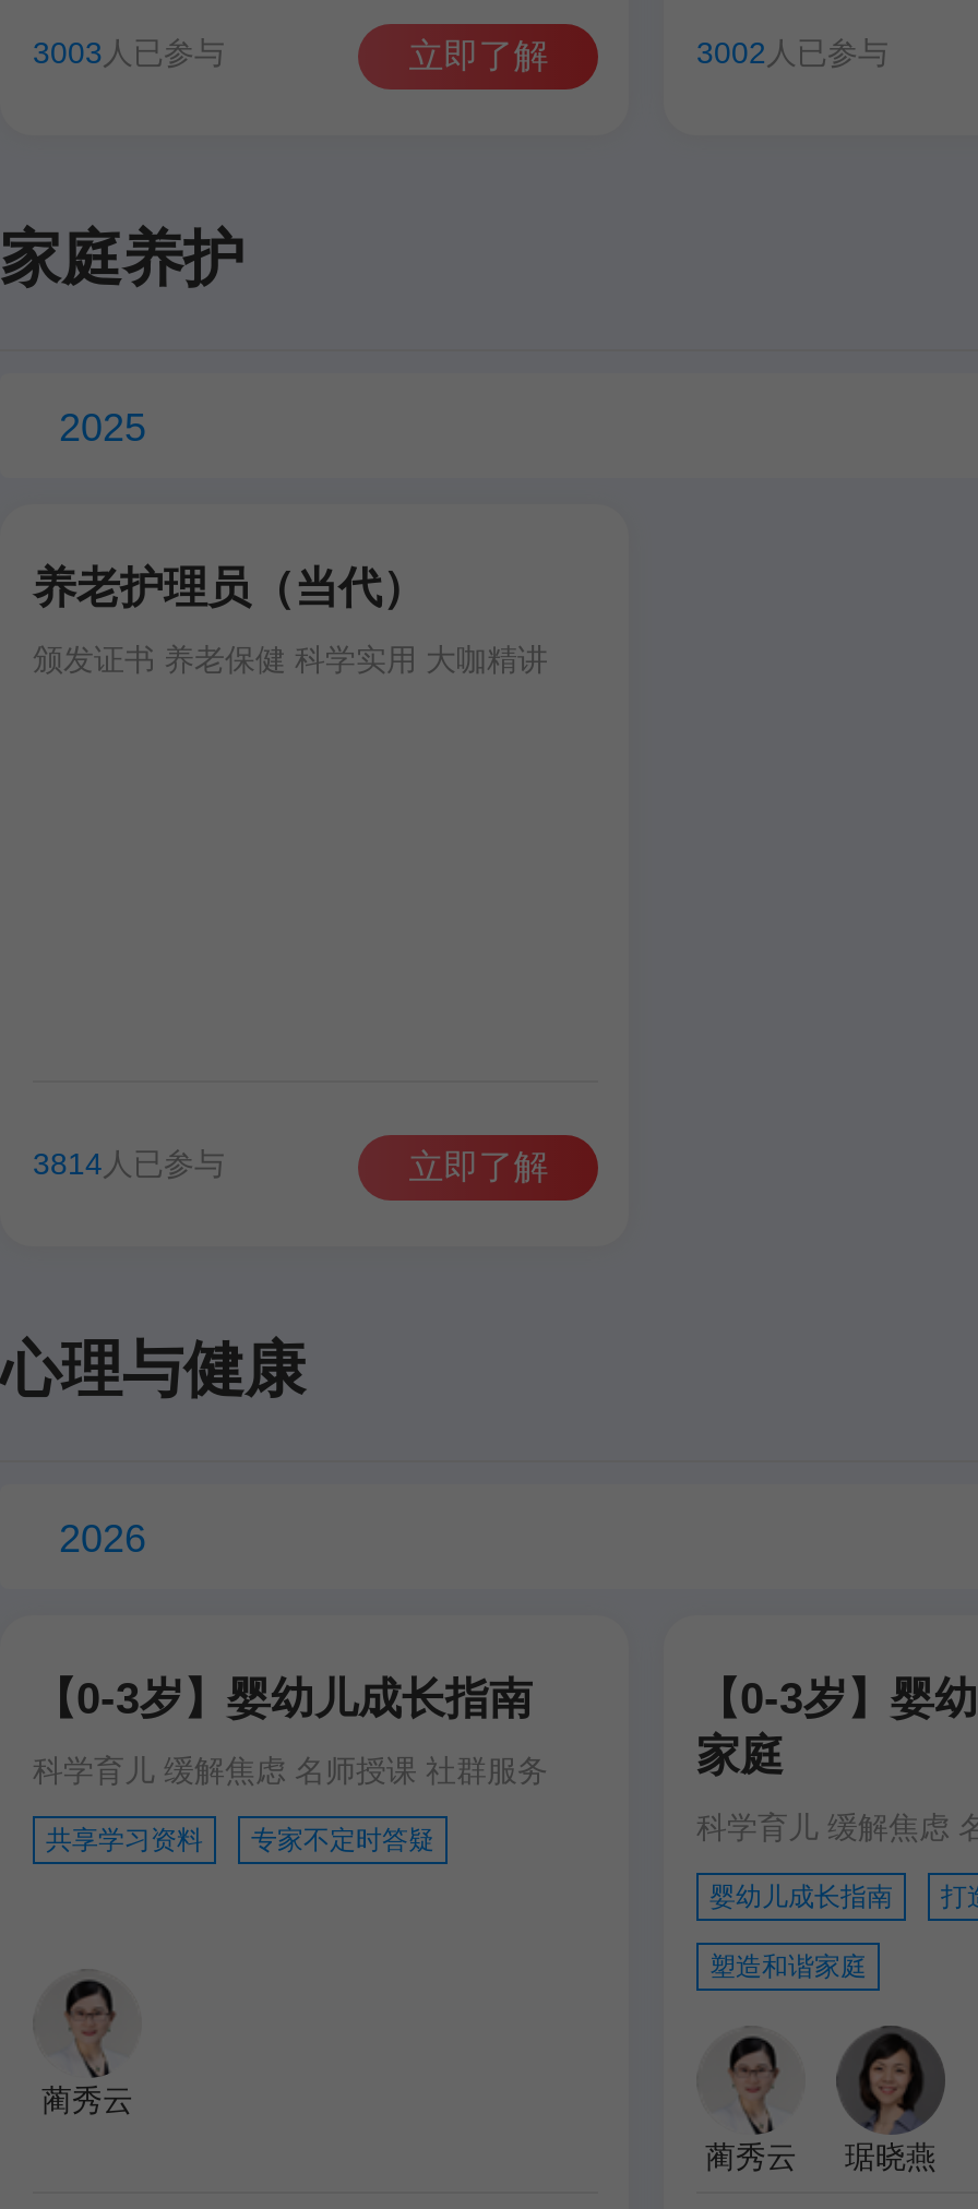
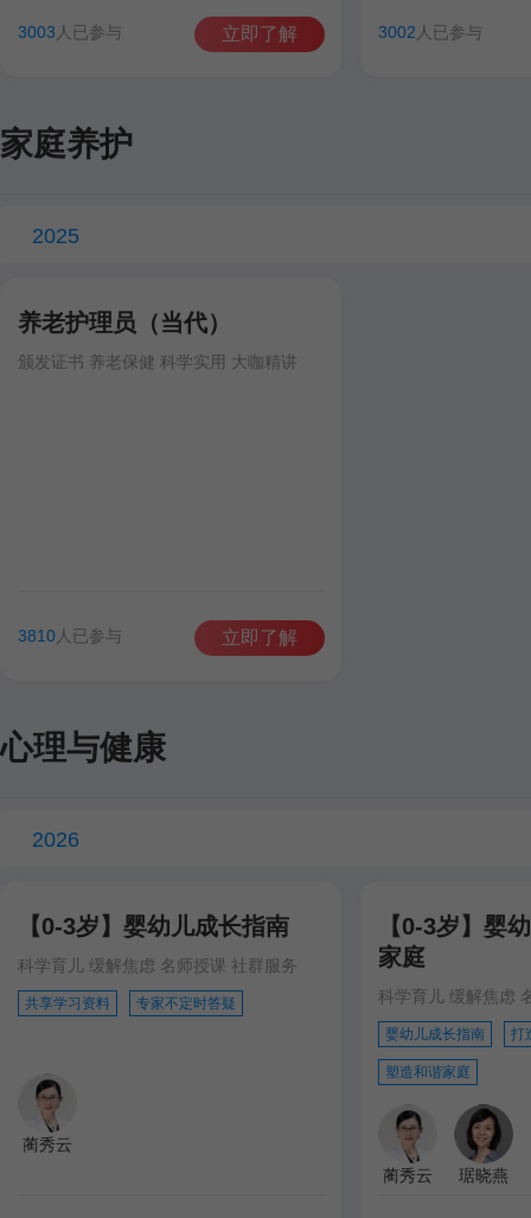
[33,1146,225,1181] 3814人已参与 -> [18,626,122,645] 3810人已参与

